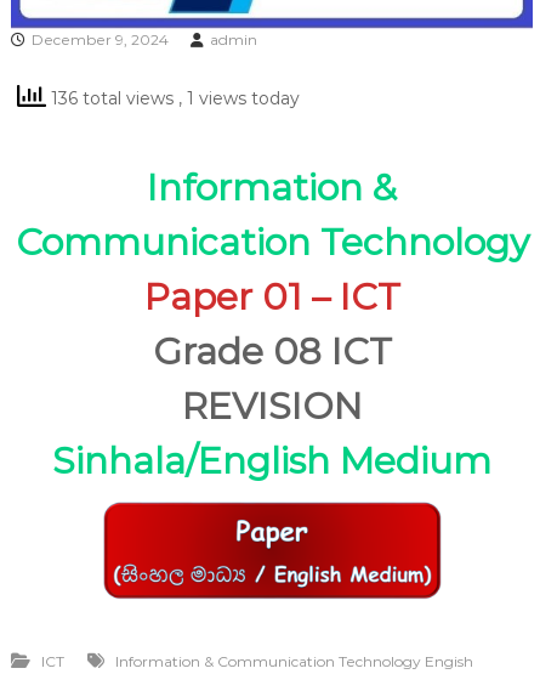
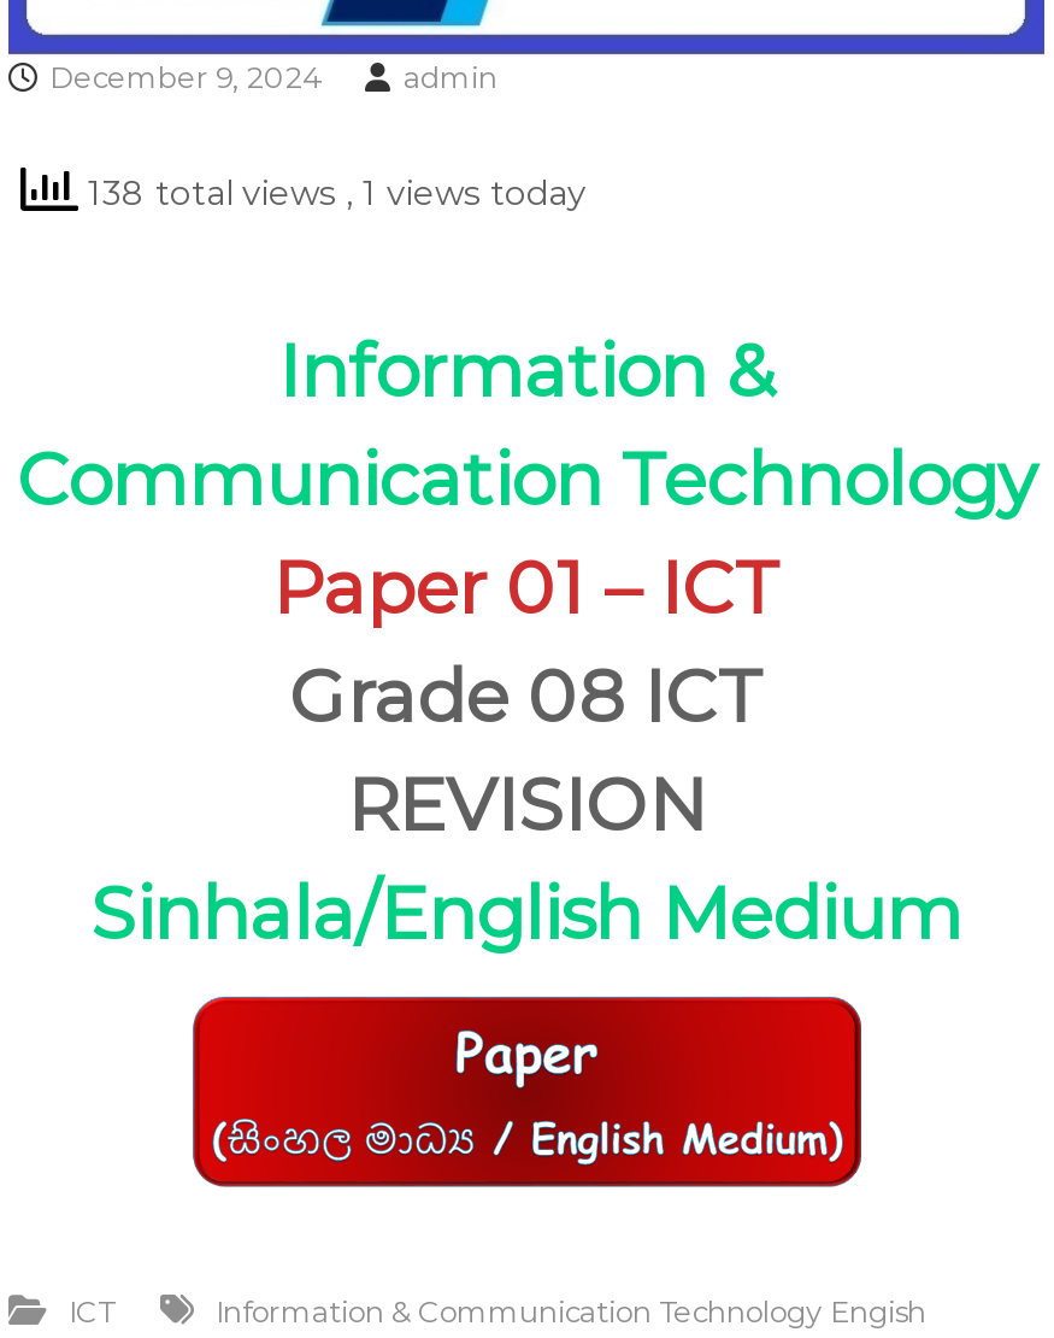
[46,86,300,108] 136 total views, 1 views today -> [78,172,587,215] 138 total views, 1 views today

